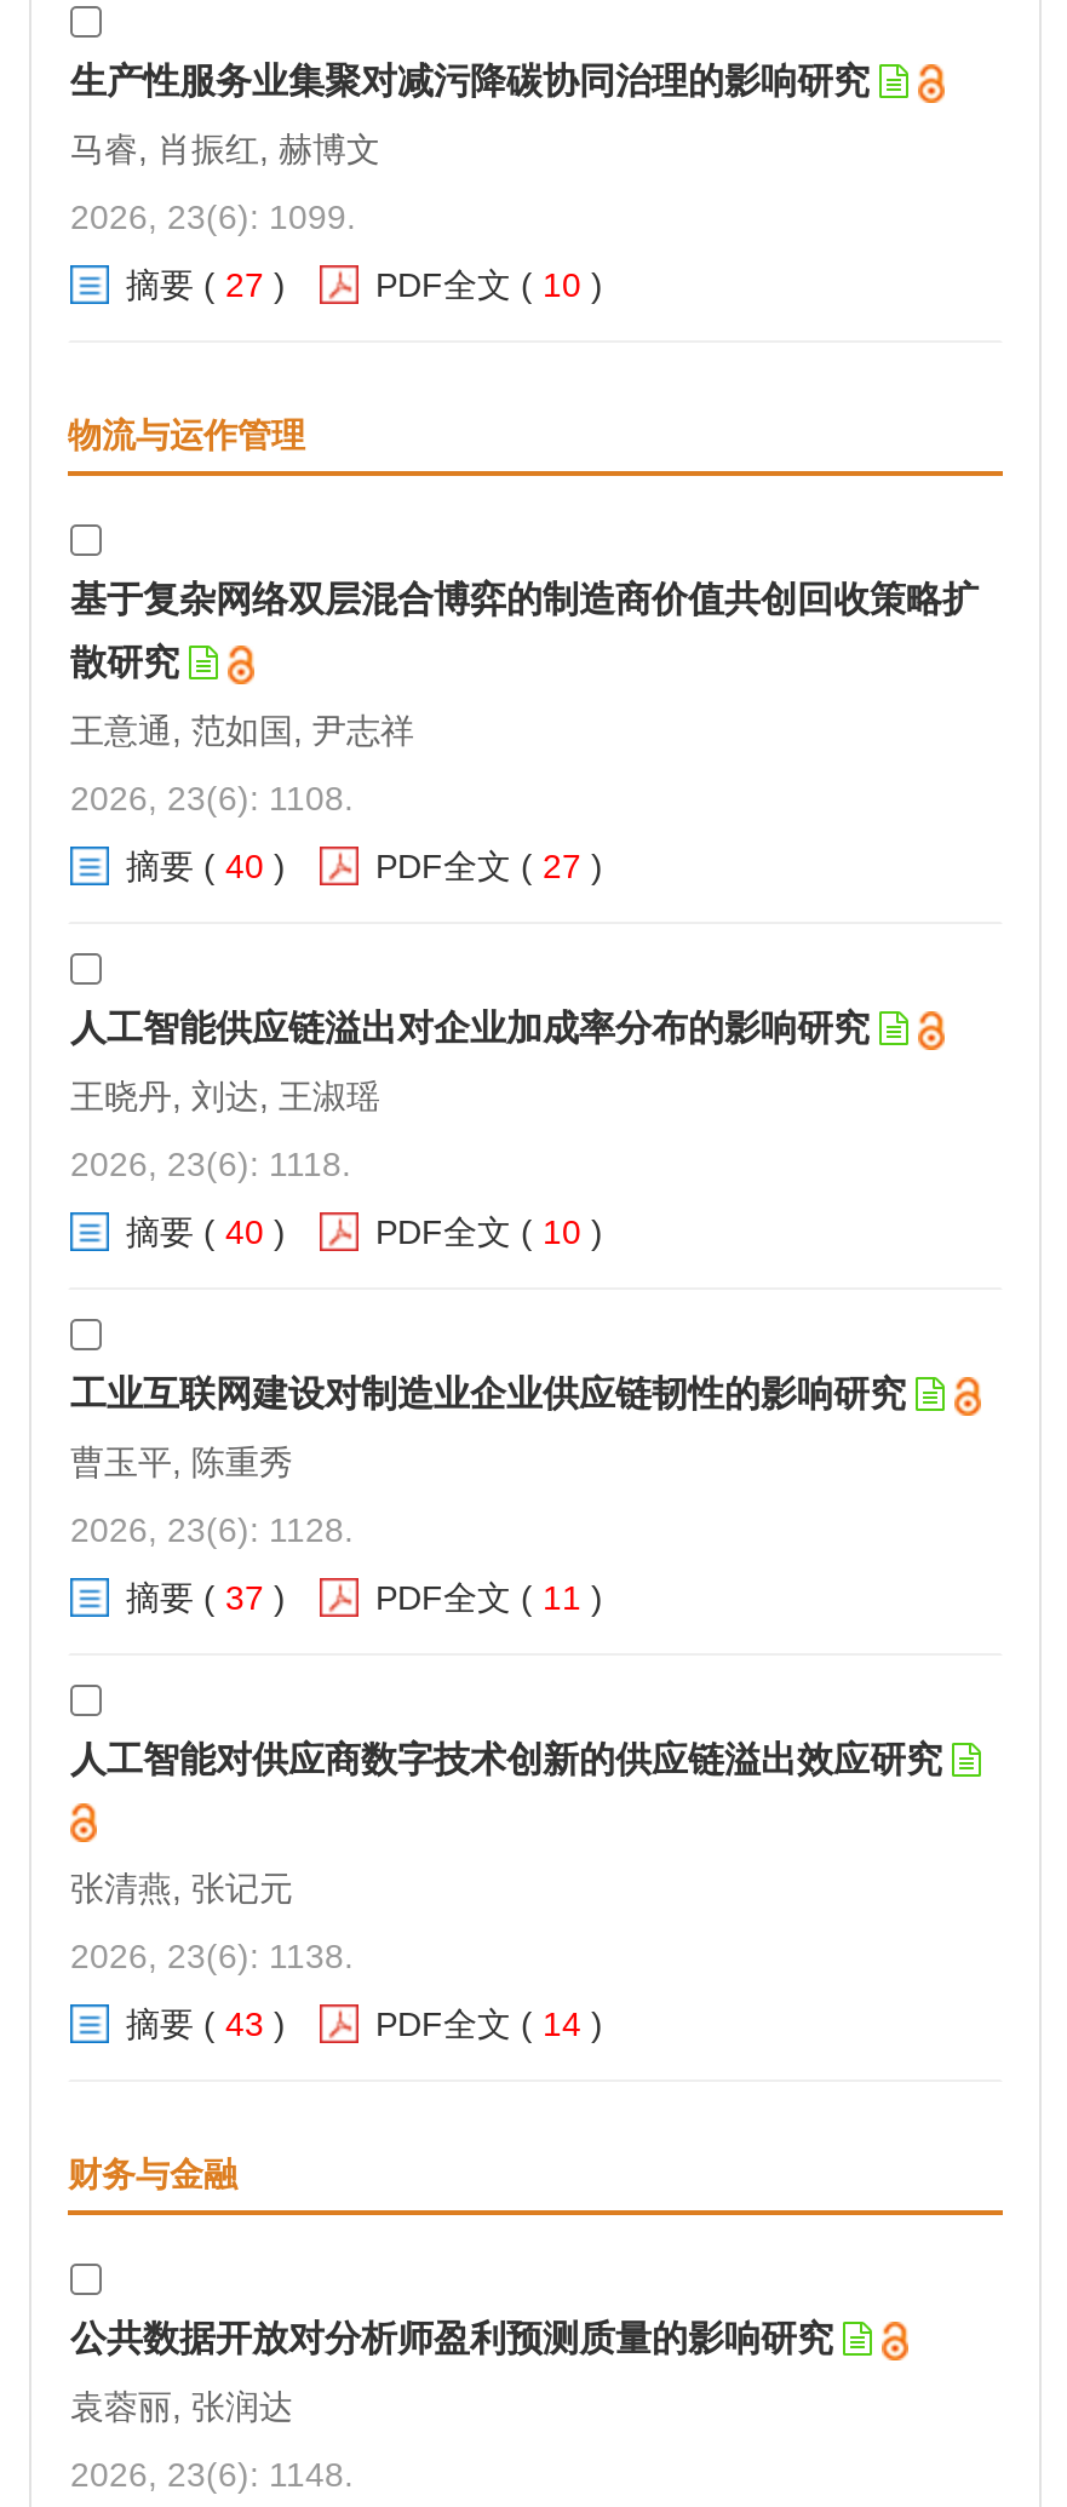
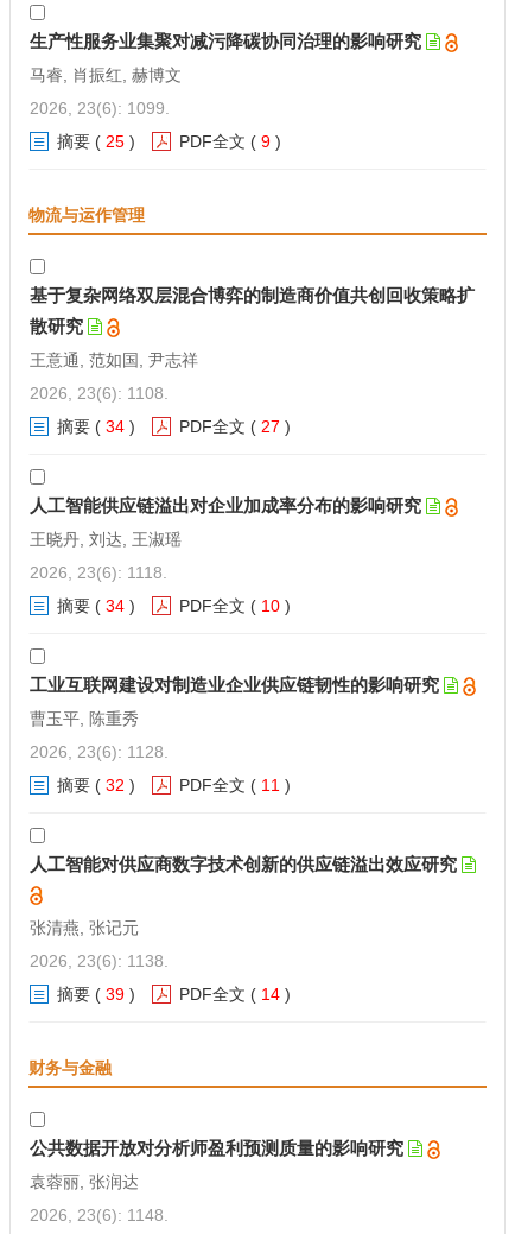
[126,265,296,304] 摘要( 27) -> [57,132,140,151] 摘要( 25)
[375,265,603,304] PDF全文 ( 10) -> [179,132,281,151] PDF全文 ( 9)
[126,846,296,885] 摘要( 40) -> [57,417,140,436] 摘要( 34)
[126,1212,296,1251] 摘要( 40) -> [57,596,140,615] 摘要( 34)
[126,1578,296,1616] 摘要( 37) -> [57,775,140,794] 摘要( 32)
[126,2004,296,2043] 摘要( 43) -> [57,984,140,1003] 摘要( 39)

